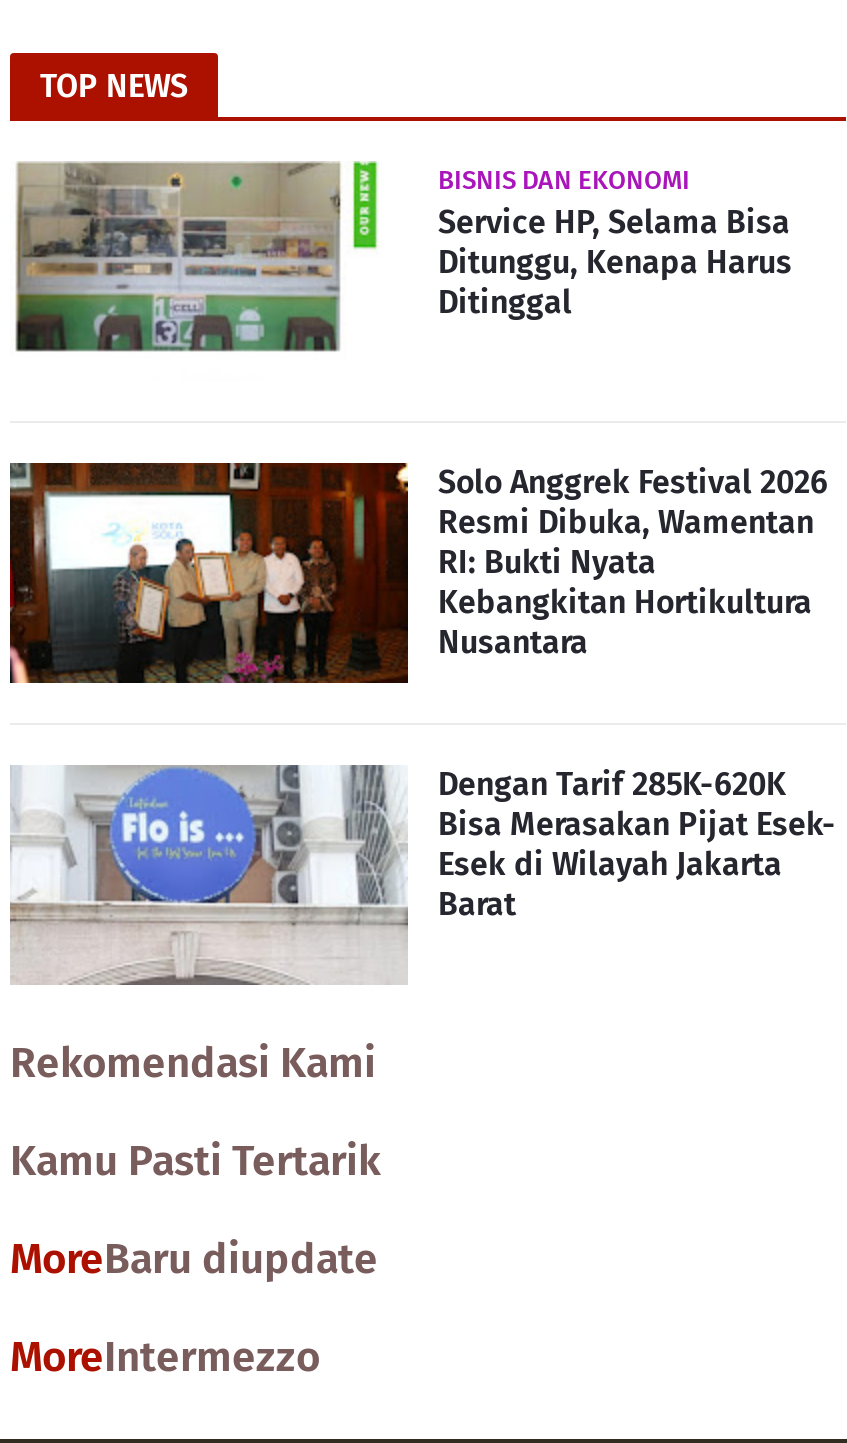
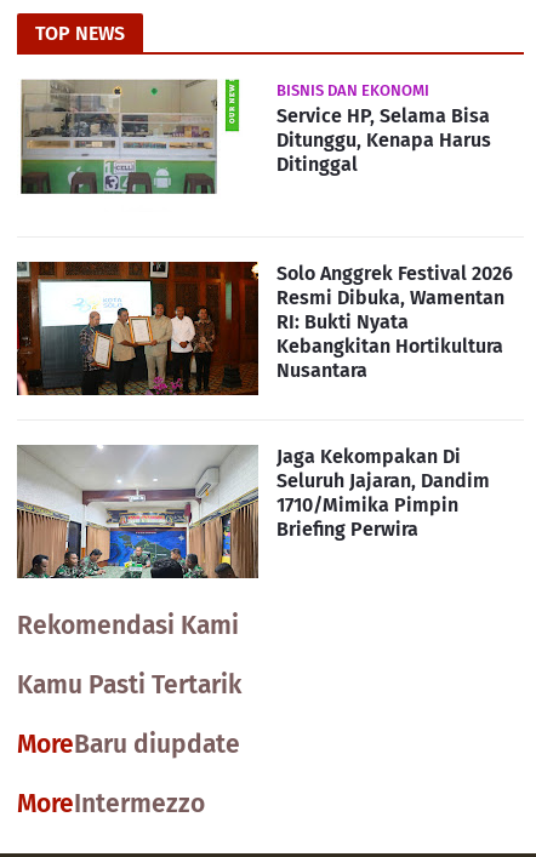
[10,765,836,985] [image] | Dengan Tarif 285K-620K | Bisa Merasakan Pijat Esek- | Esek di Wilayah Jakarta | Barat -> [16,445,490,579] [image] | Jaga Kekompakan Di | Seluruh Jajaran, Dandim | 1710/Mimika Pimpin | Briefing Perwira

